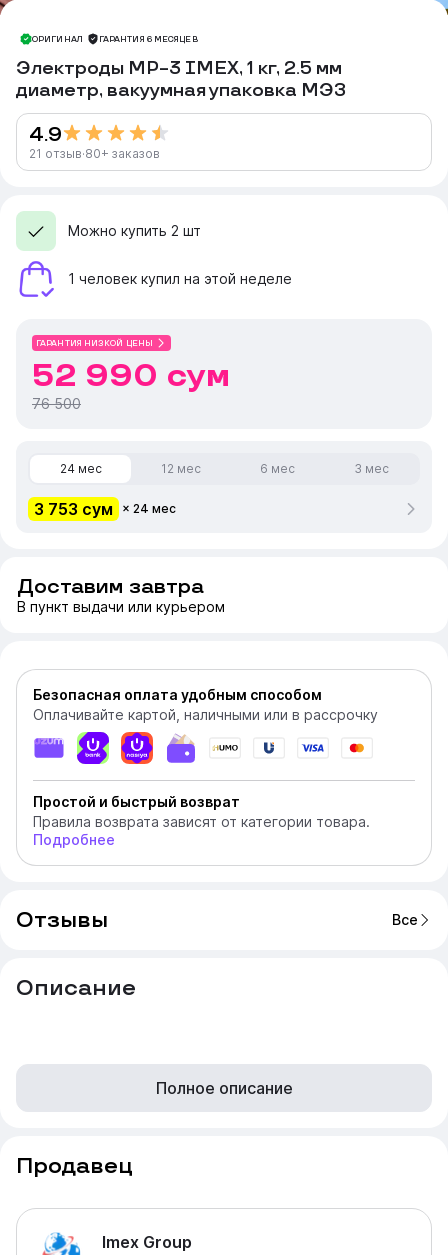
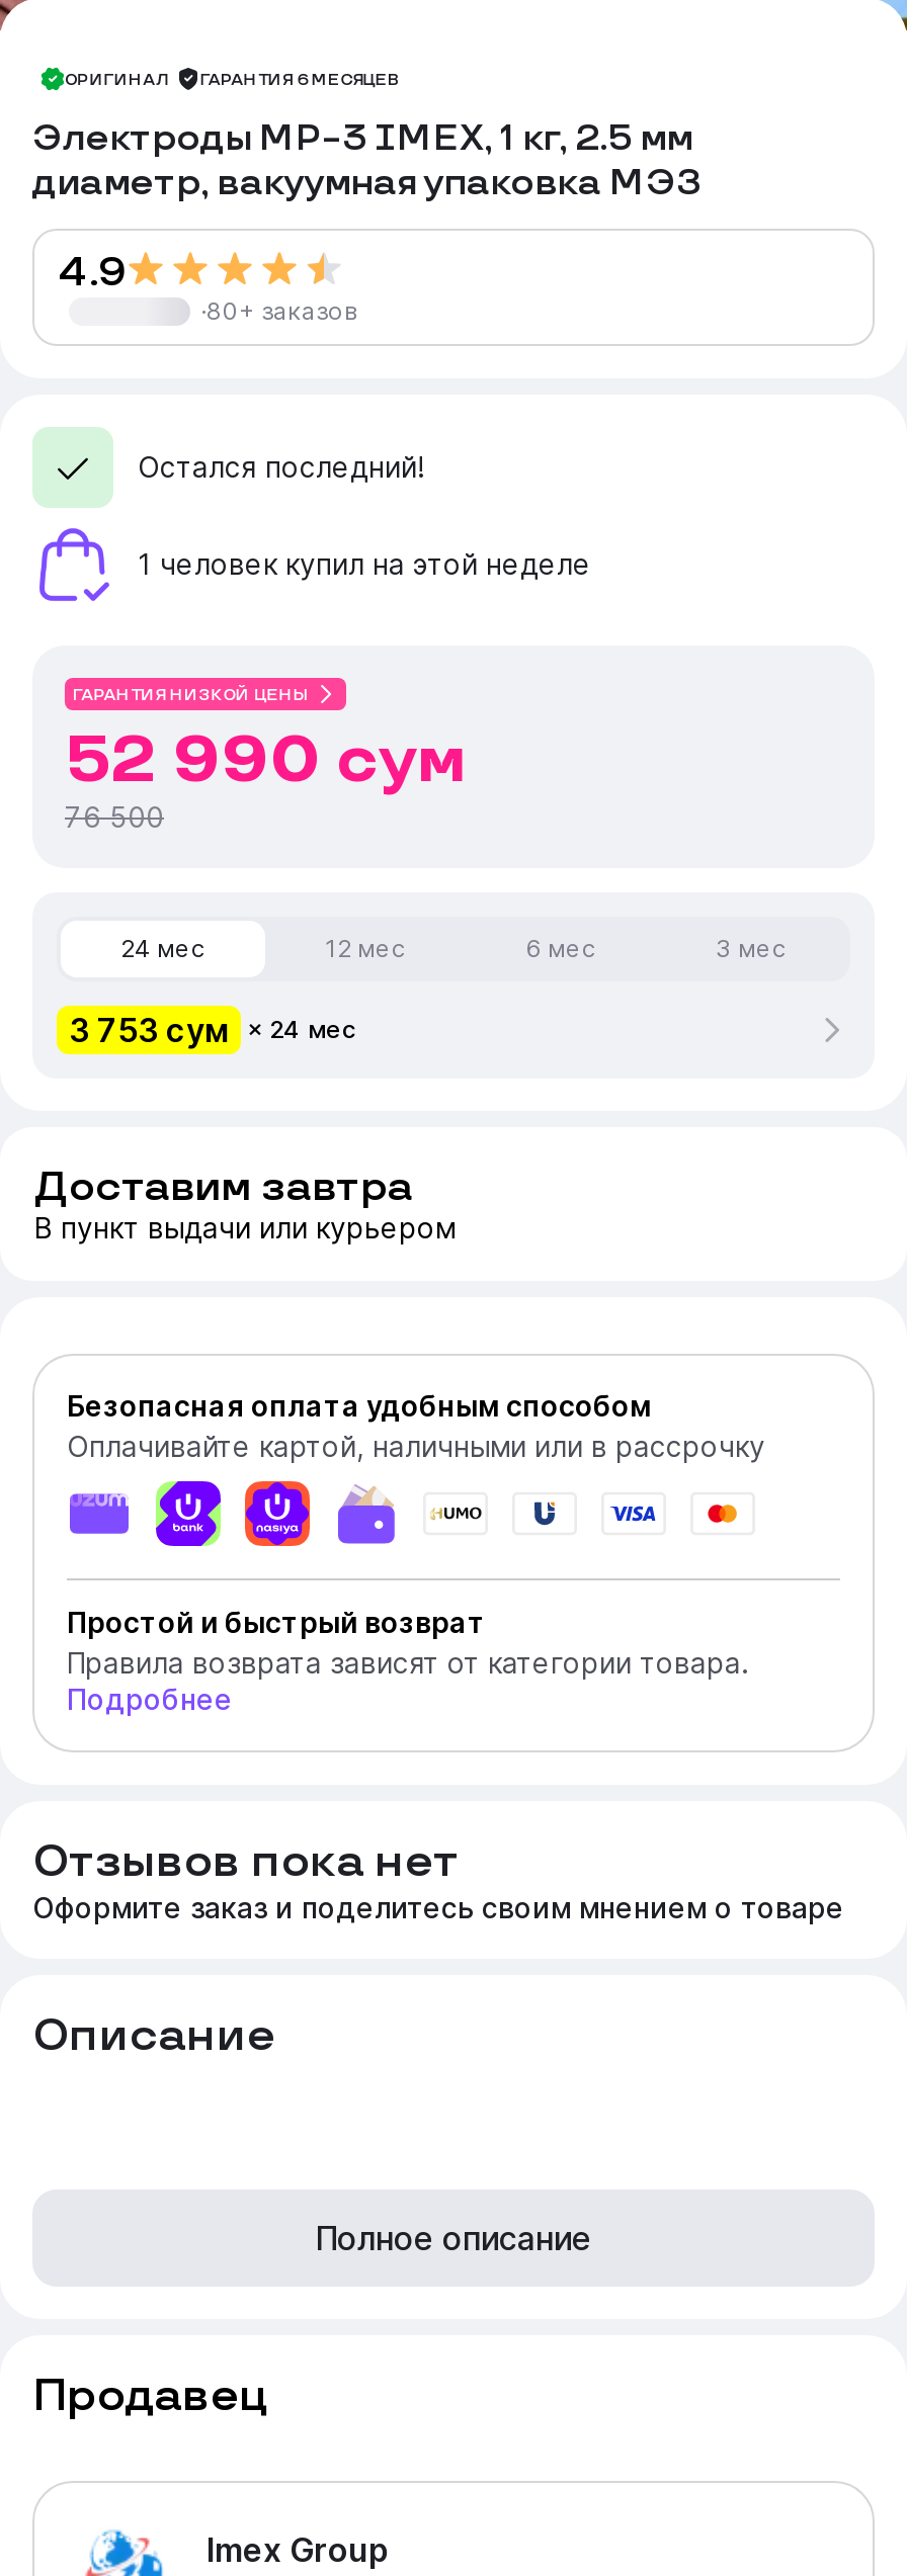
[29,146,160,161] 21 отзыв·80+ заказов -> [200,296,358,327] ·80+ заказов
[68,222,201,239] Можно купить 2 шт -> [138,450,425,484] Остался последний!
[16,907,418,932] Отзывы | Все -> [32,1836,844,1925] Отзывов пока нет | Оформите заказ и поделитесь своим мнением о товаре

